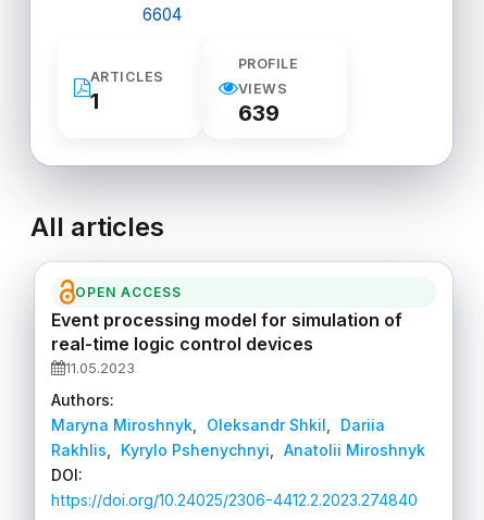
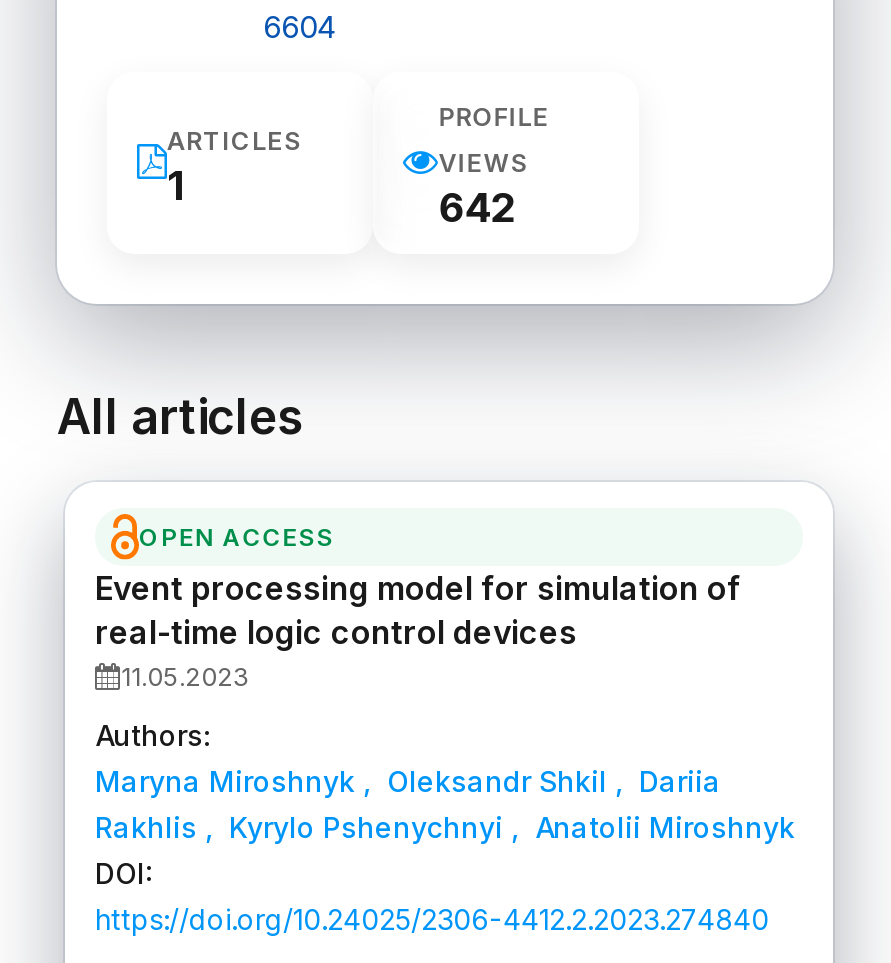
[238,100,279,126] 639 -> [439,184,515,232] 642

